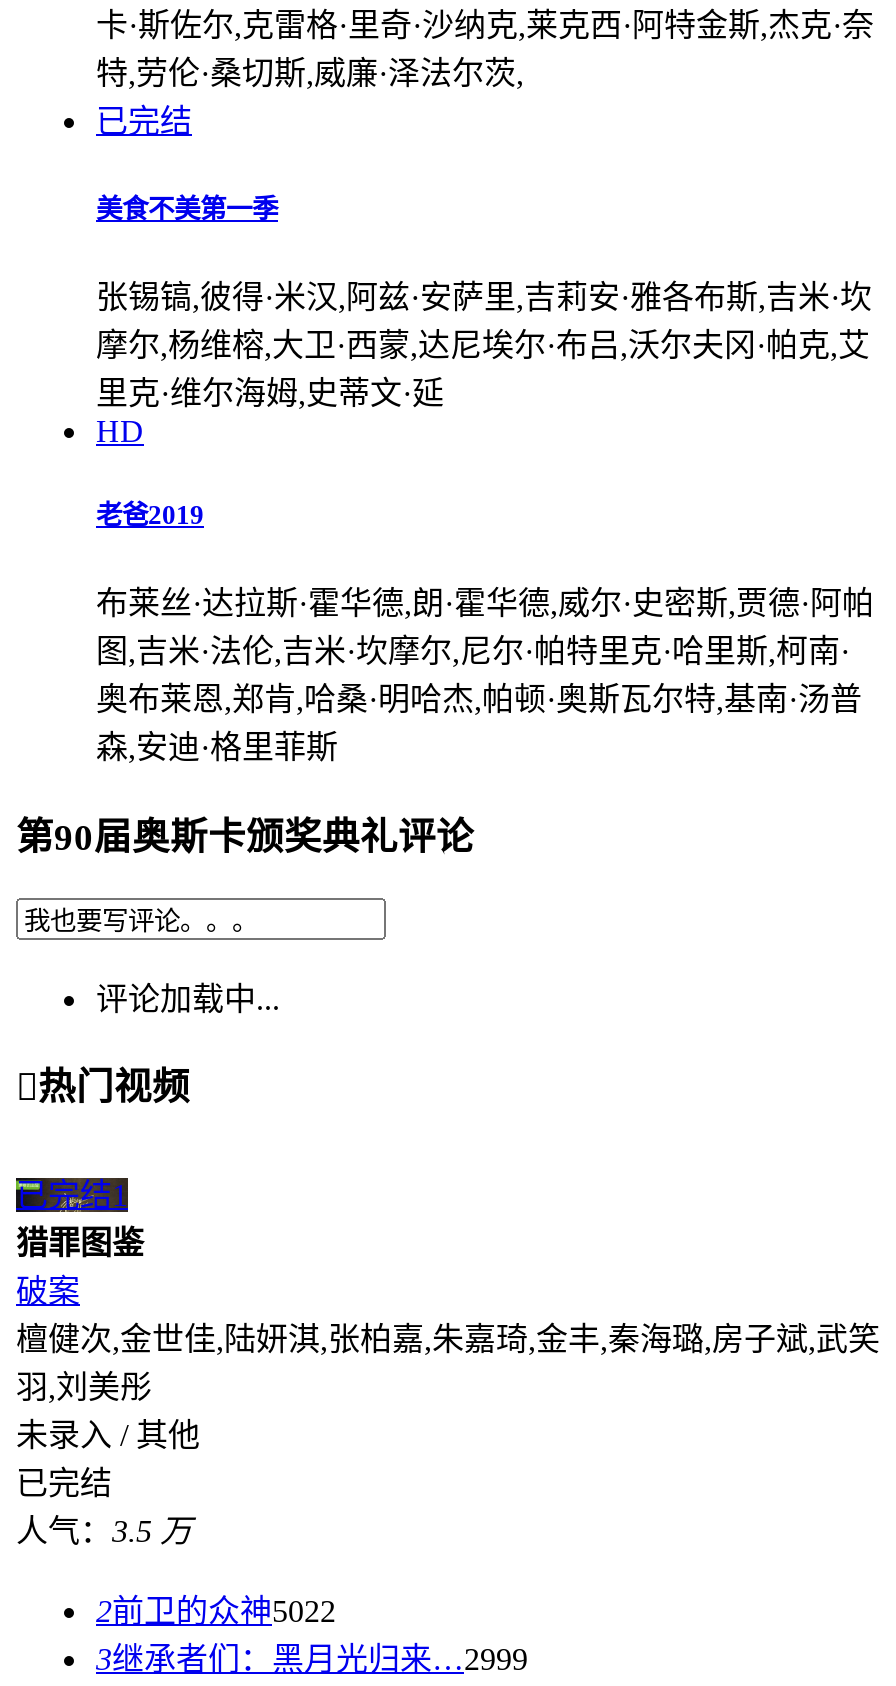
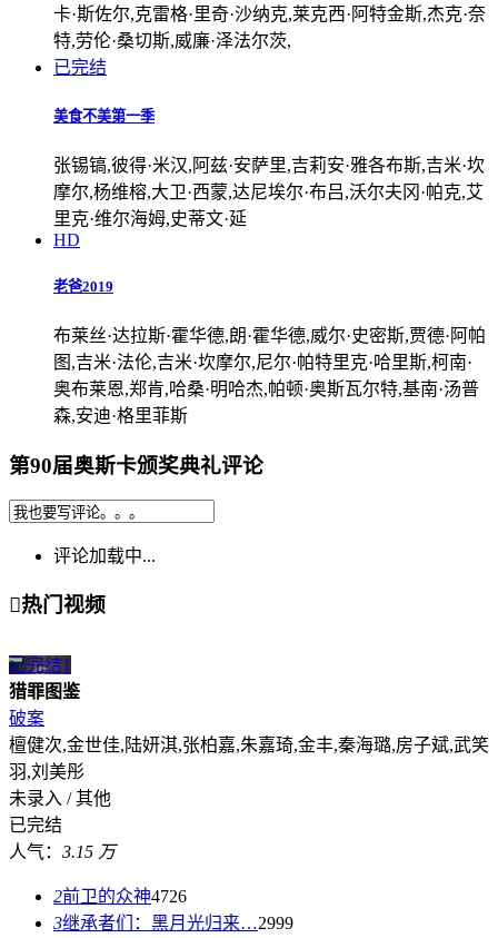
[16,1514,192,1548] 人气：3.5 万 -> [9,842,116,861] 人气：3.15 万
[96,1594,336,1628] 2前卫的众神5022 -> [53,887,187,906] 2前卫的众神4726

